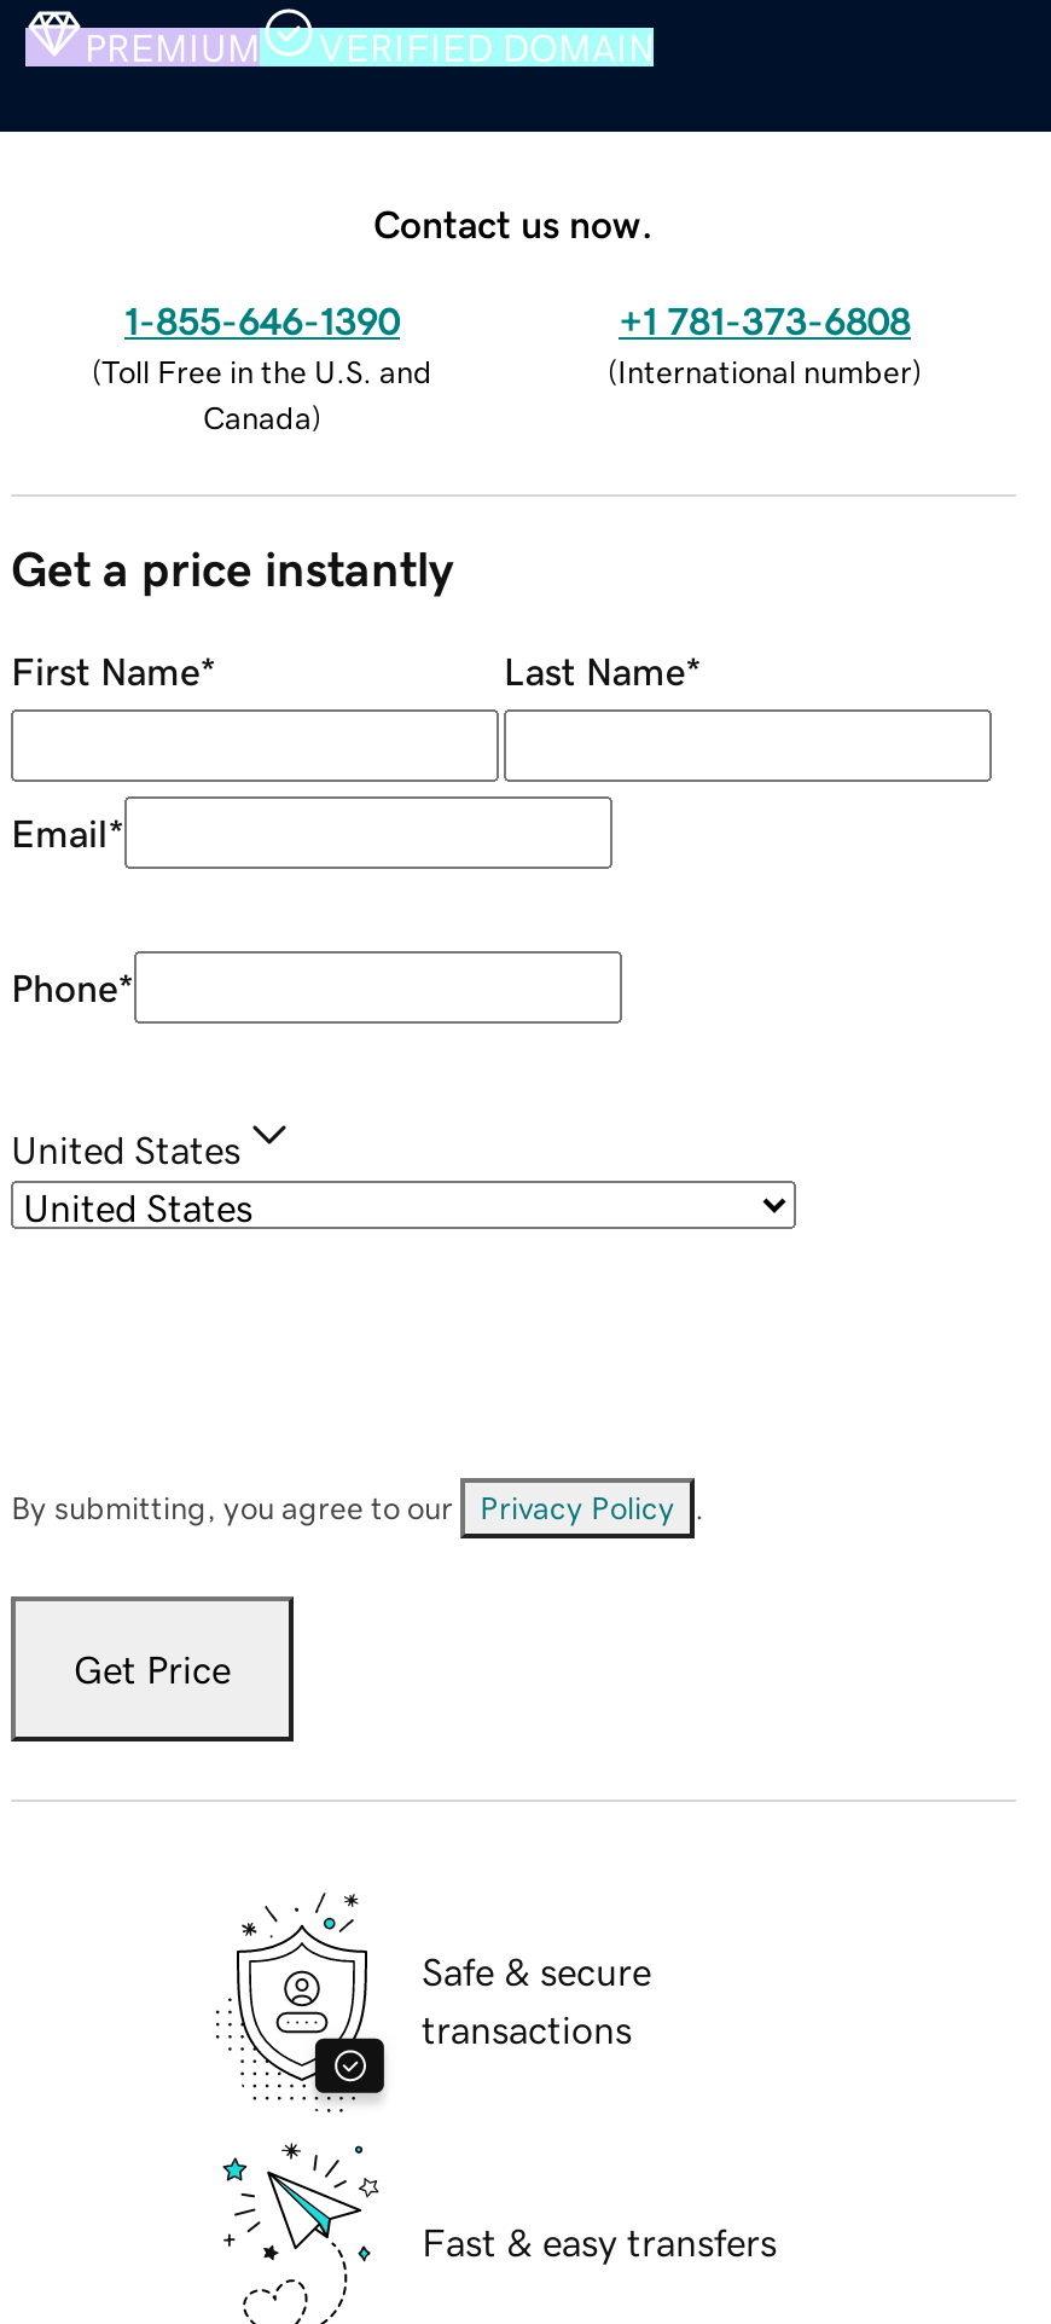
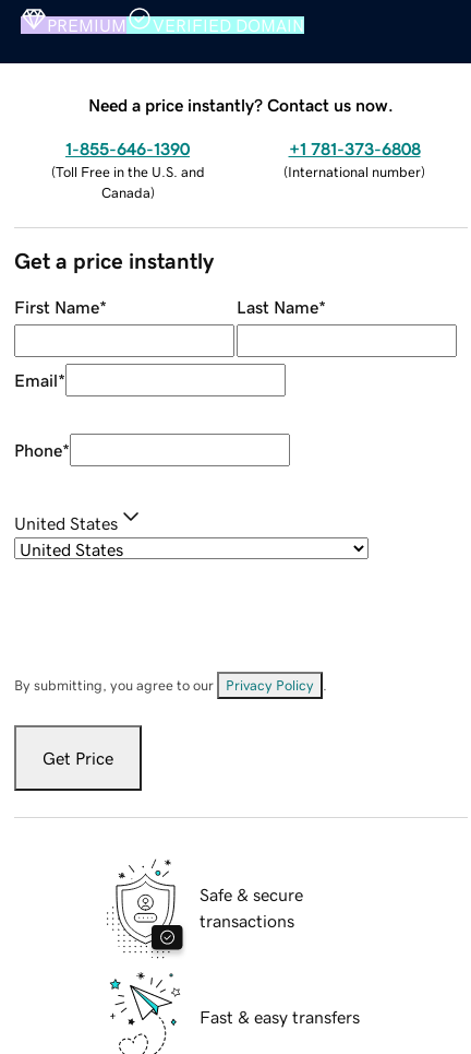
[373,203,654,242] Contact us now. -> [88,96,394,113] Need a price instantly? Contact us now.

